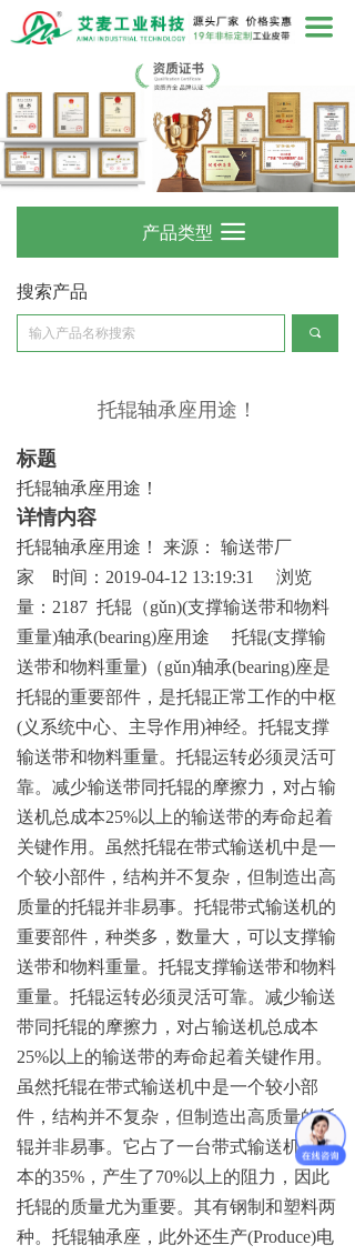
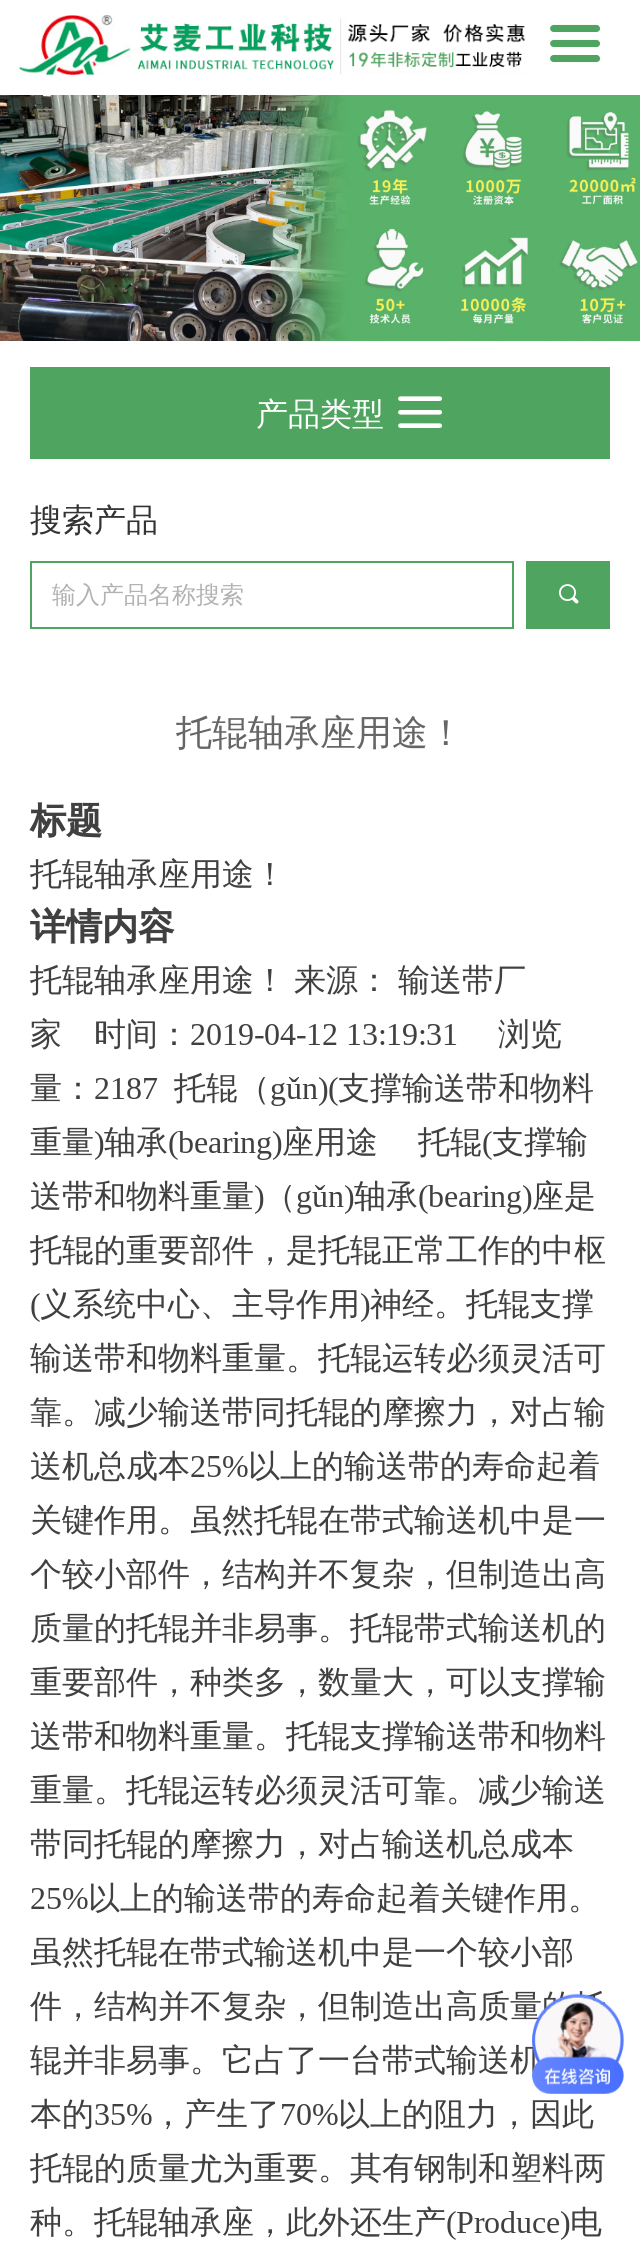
[3,56,352,193] [image] -> [6,93,634,343] [image]

